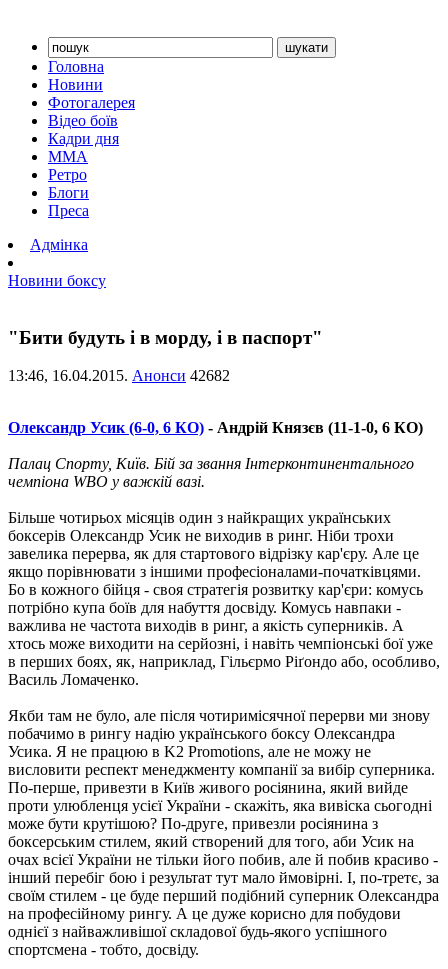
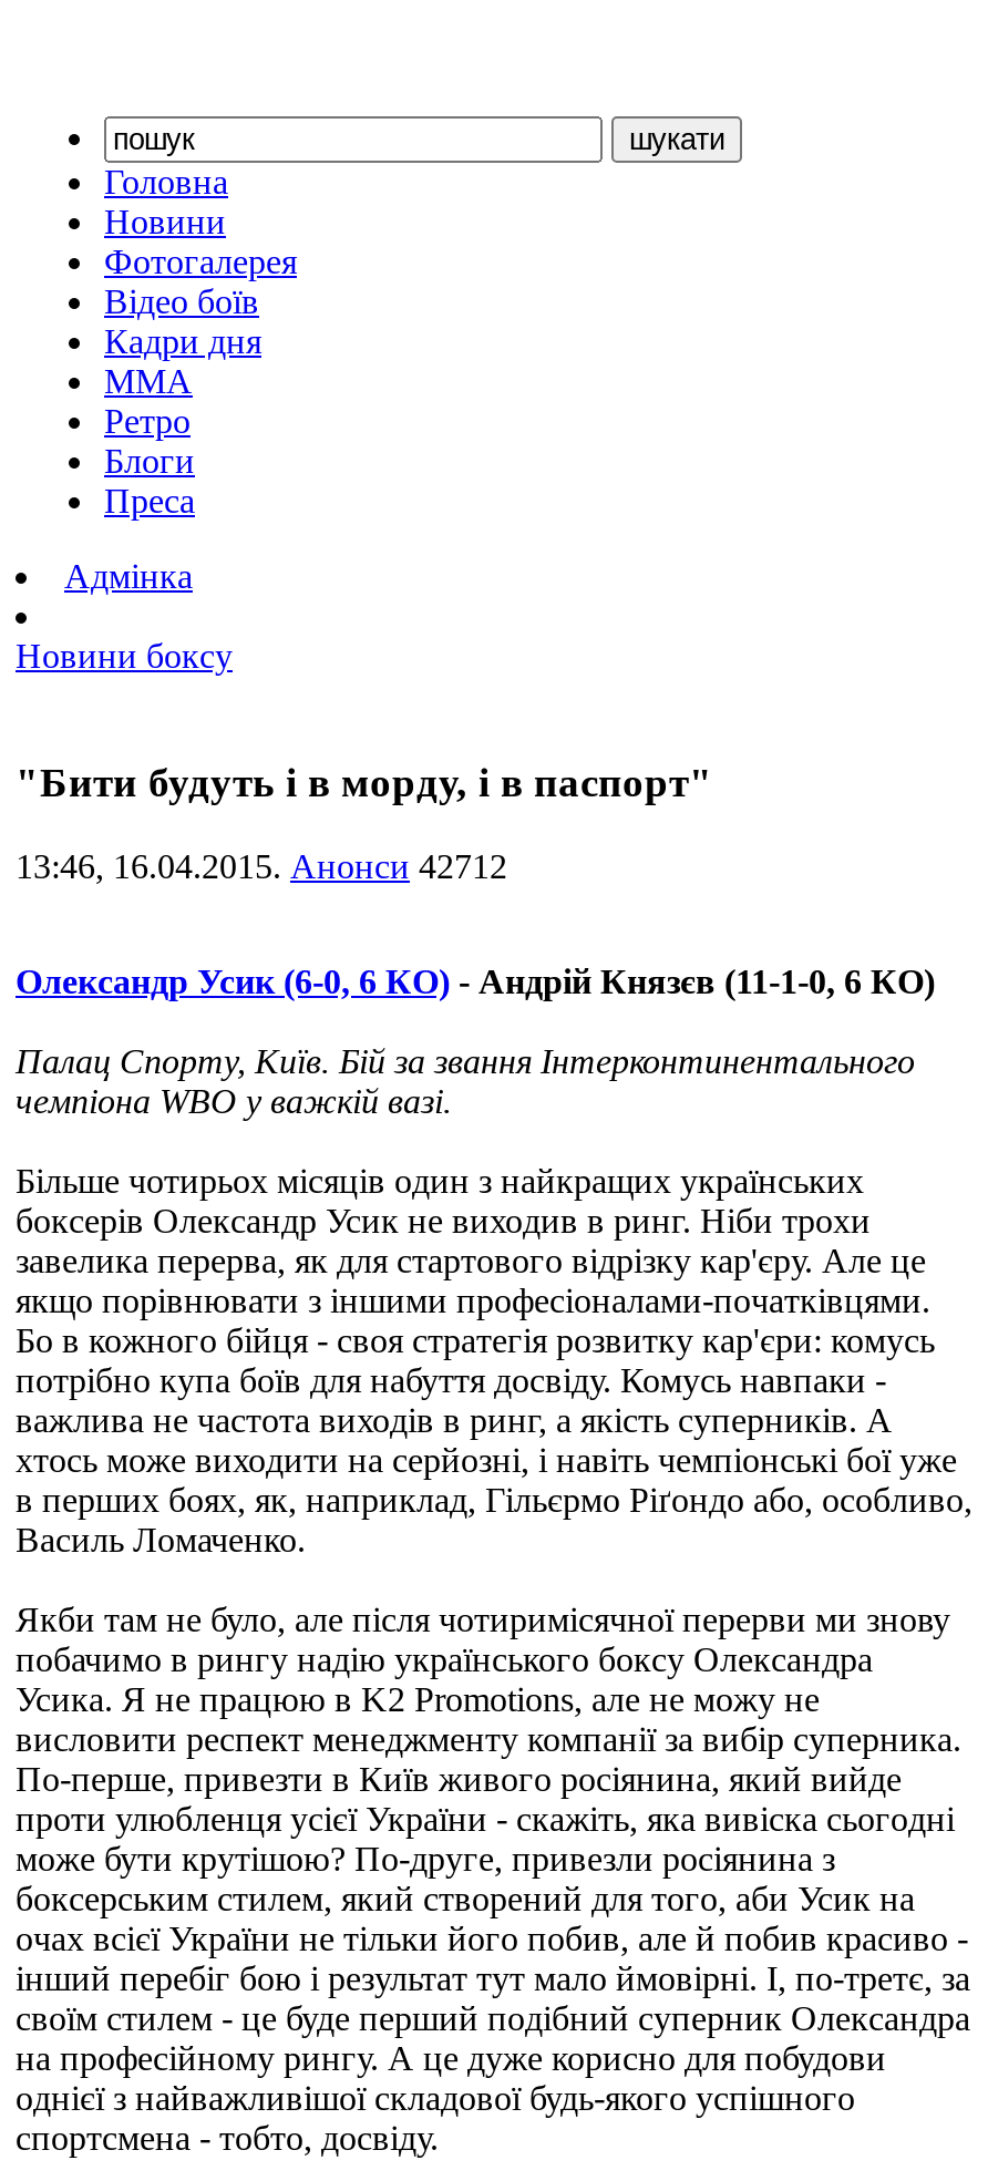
[8,367,230,384] 13:46, 16.04.2015. Анонси 42682 -> [16,848,507,886] 13:46, 16.04.2015. Анонси 42712

